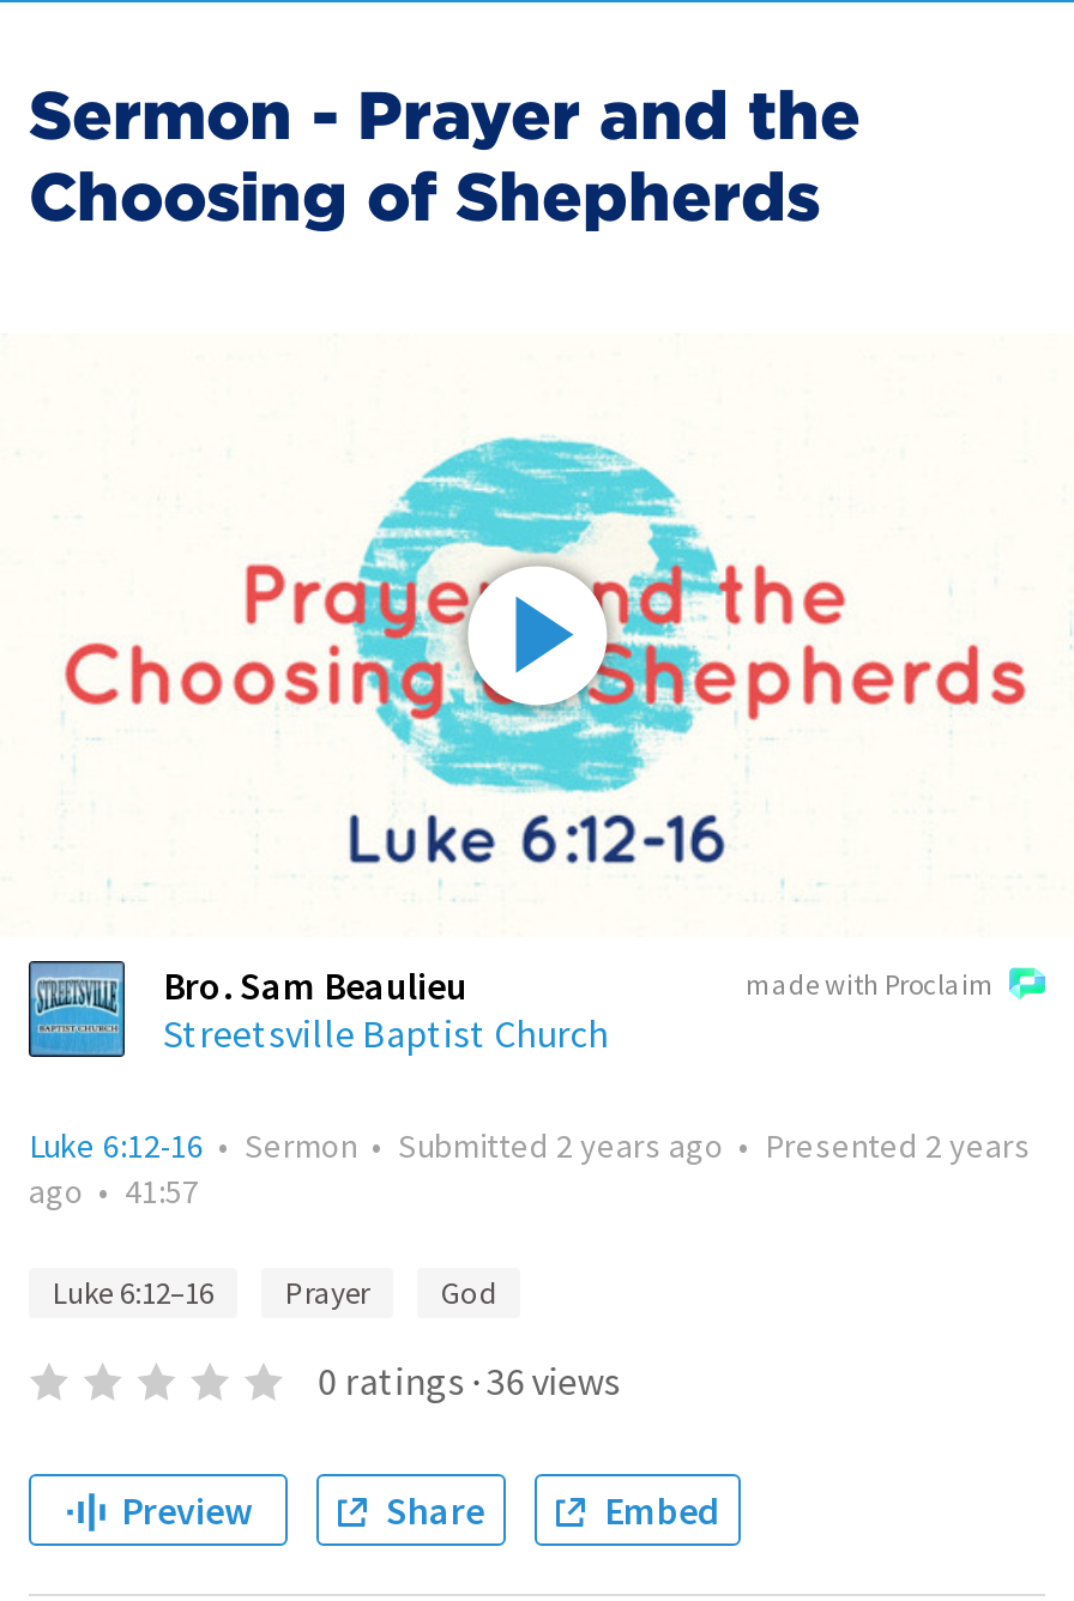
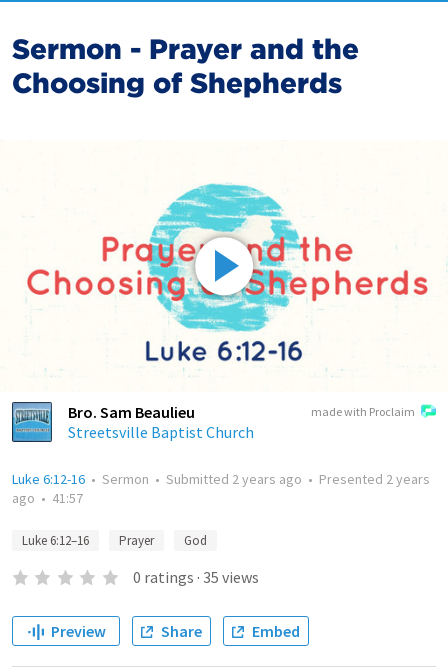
[318,1357,620,1404] 0 ratings · 36 views -> [133,567,259,587] 0 ratings · 35 views

